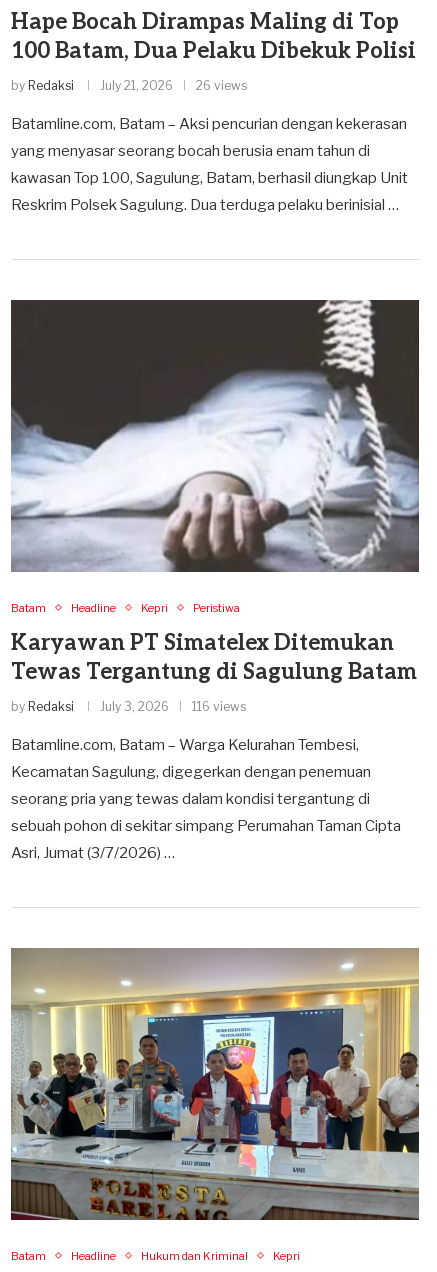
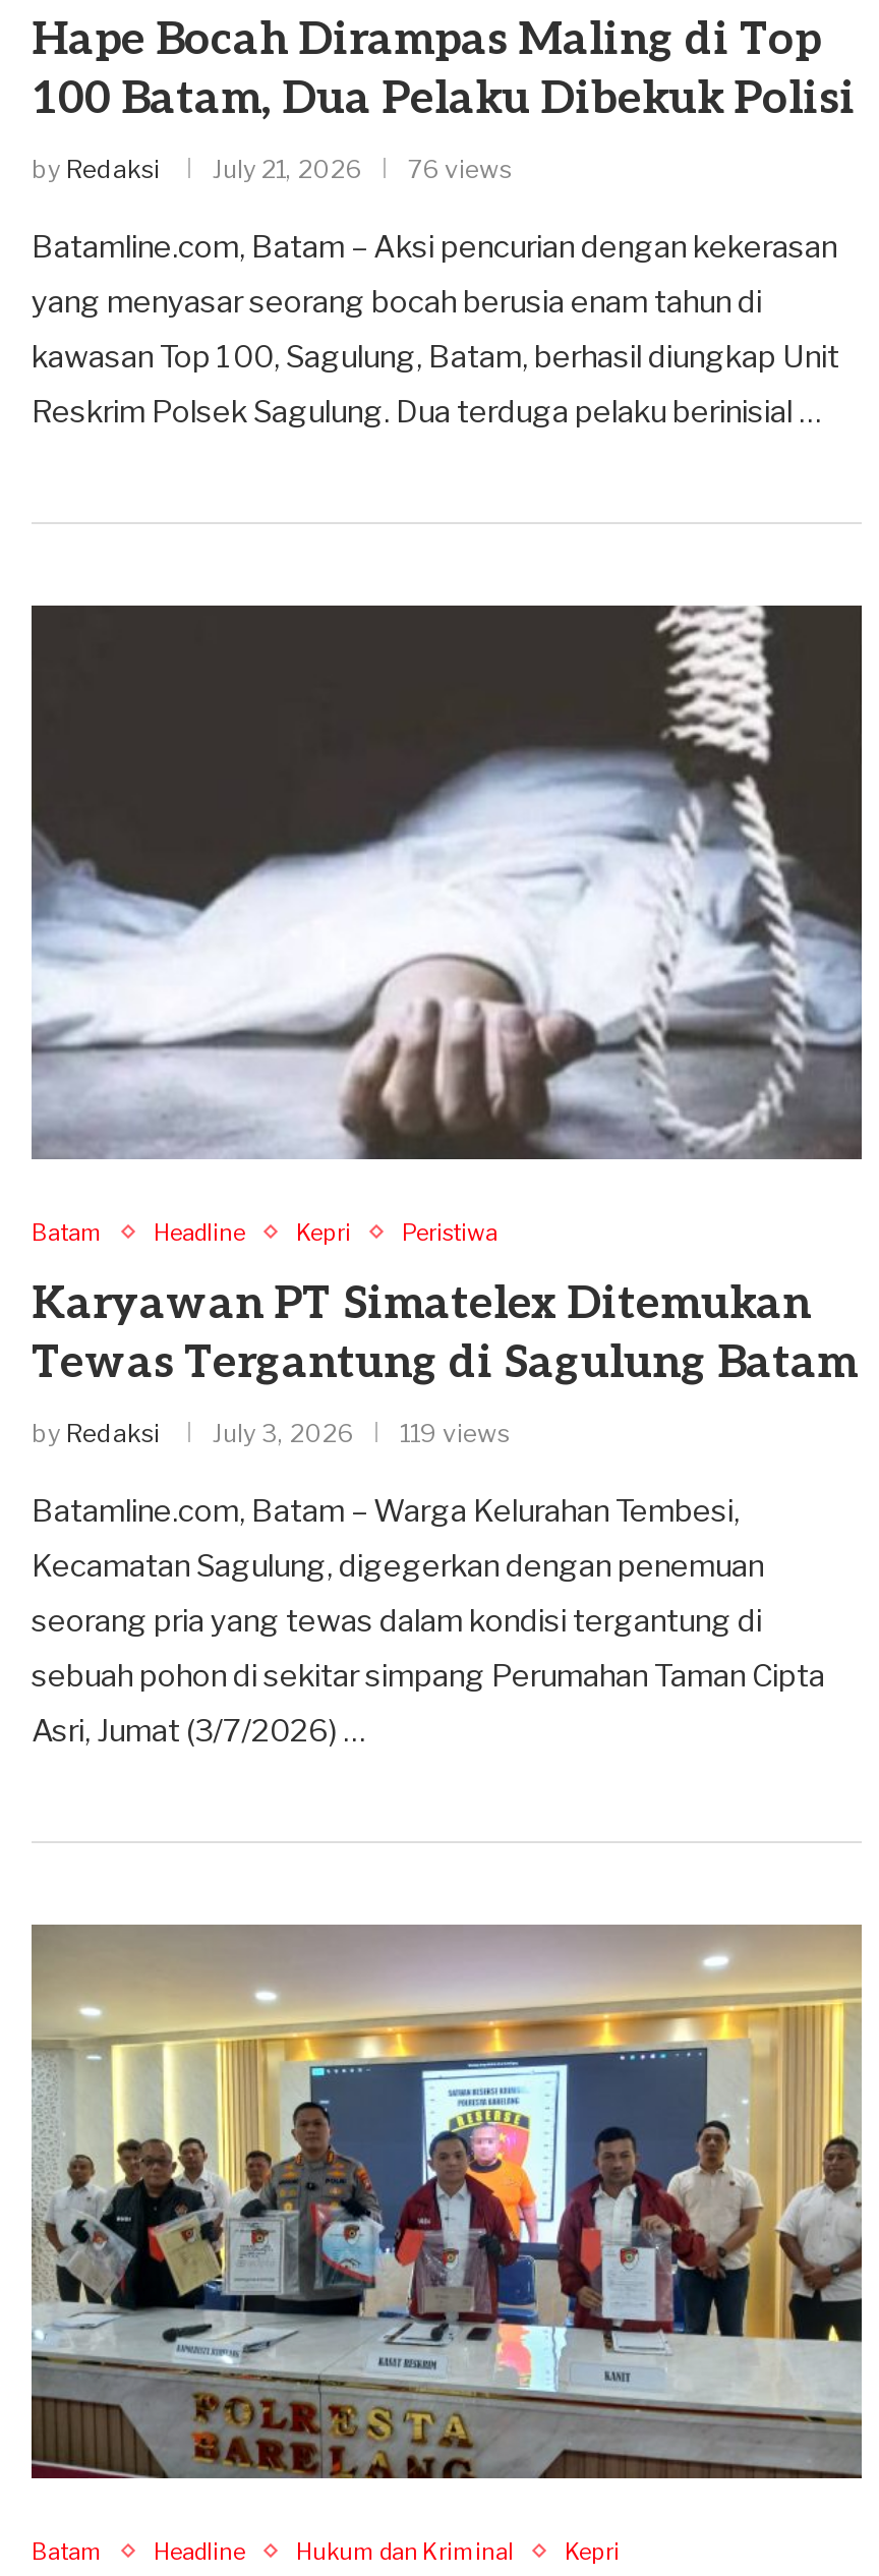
[11,78,247,93] by Redaksi July 21, 2026 26 views -> [32,154,512,184] by Redaksi July 21, 2026 76 views
[11,699,246,714] by Redaksi July 3, 2026 116 views -> [32,1418,510,1448] by Redaksi July 3, 2026 119 views

